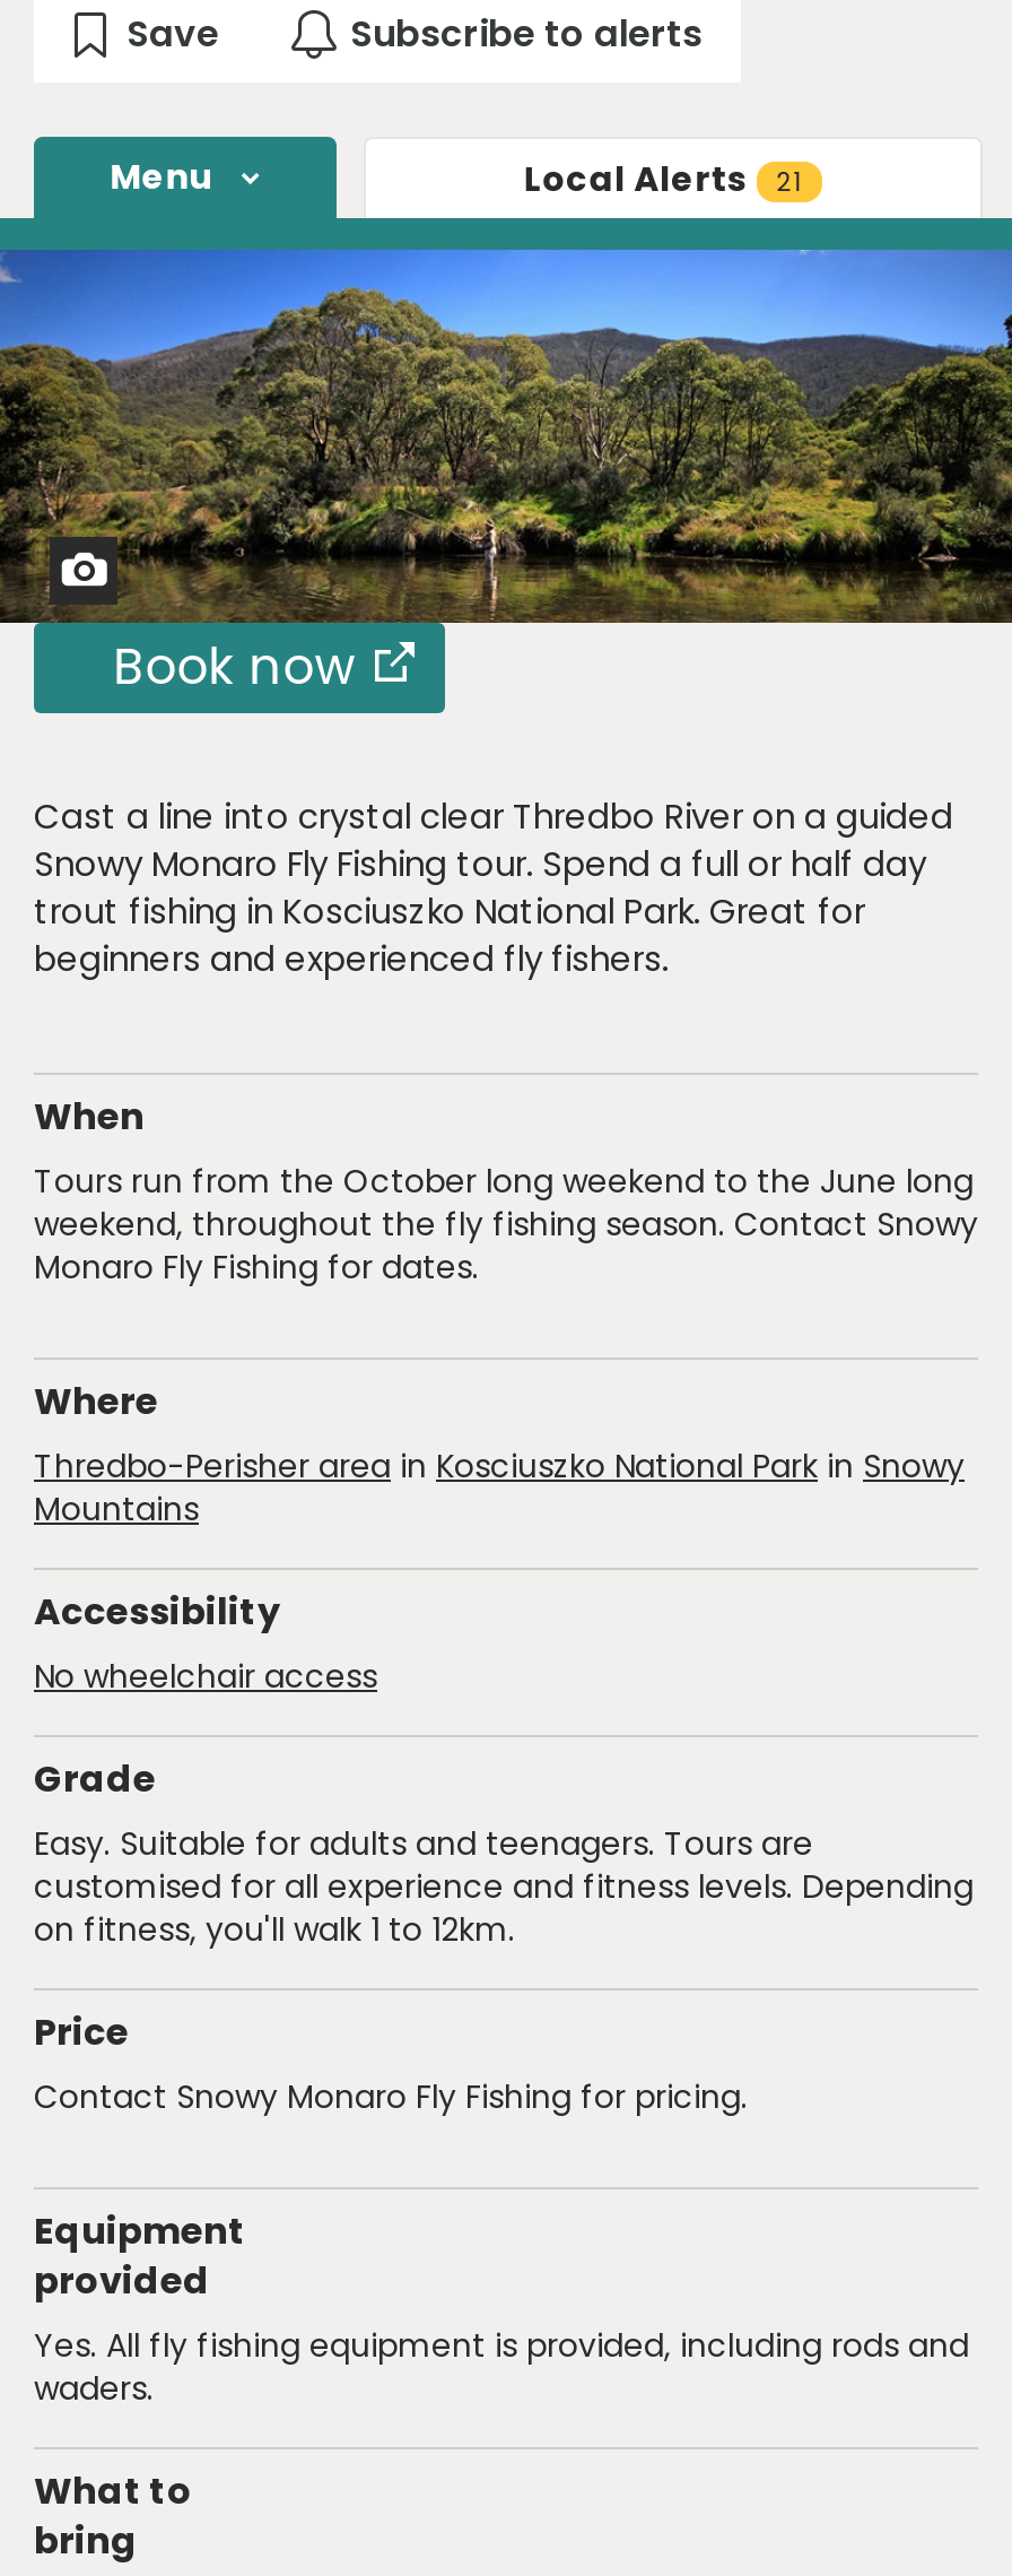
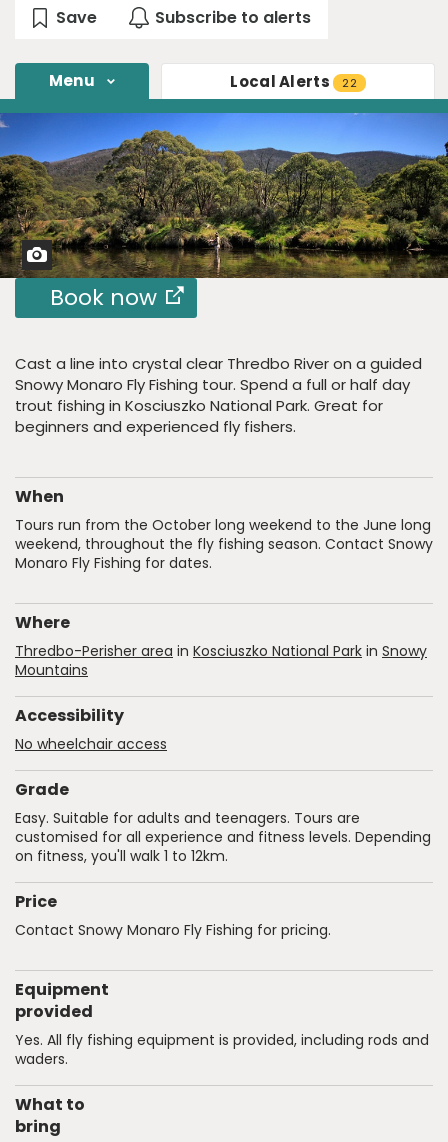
[524,156,803,203] Local Alerts 21 -> [230,71,357,92] Local Alerts 22

